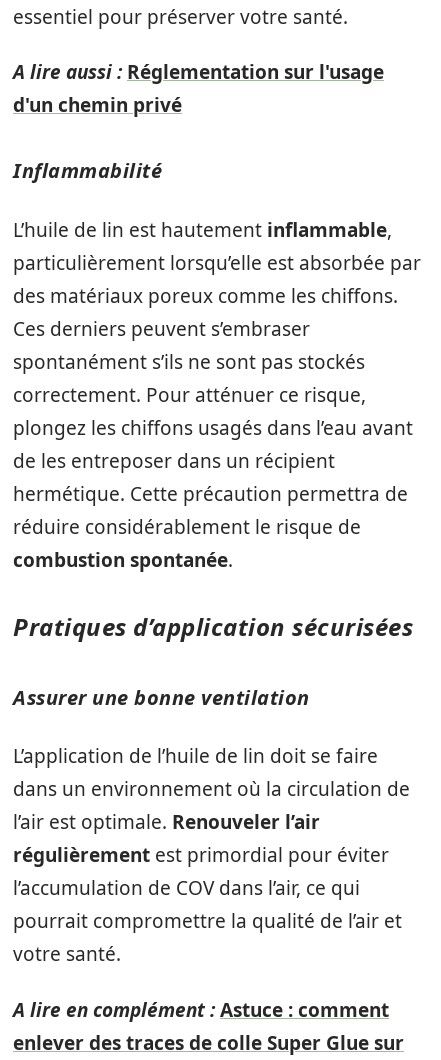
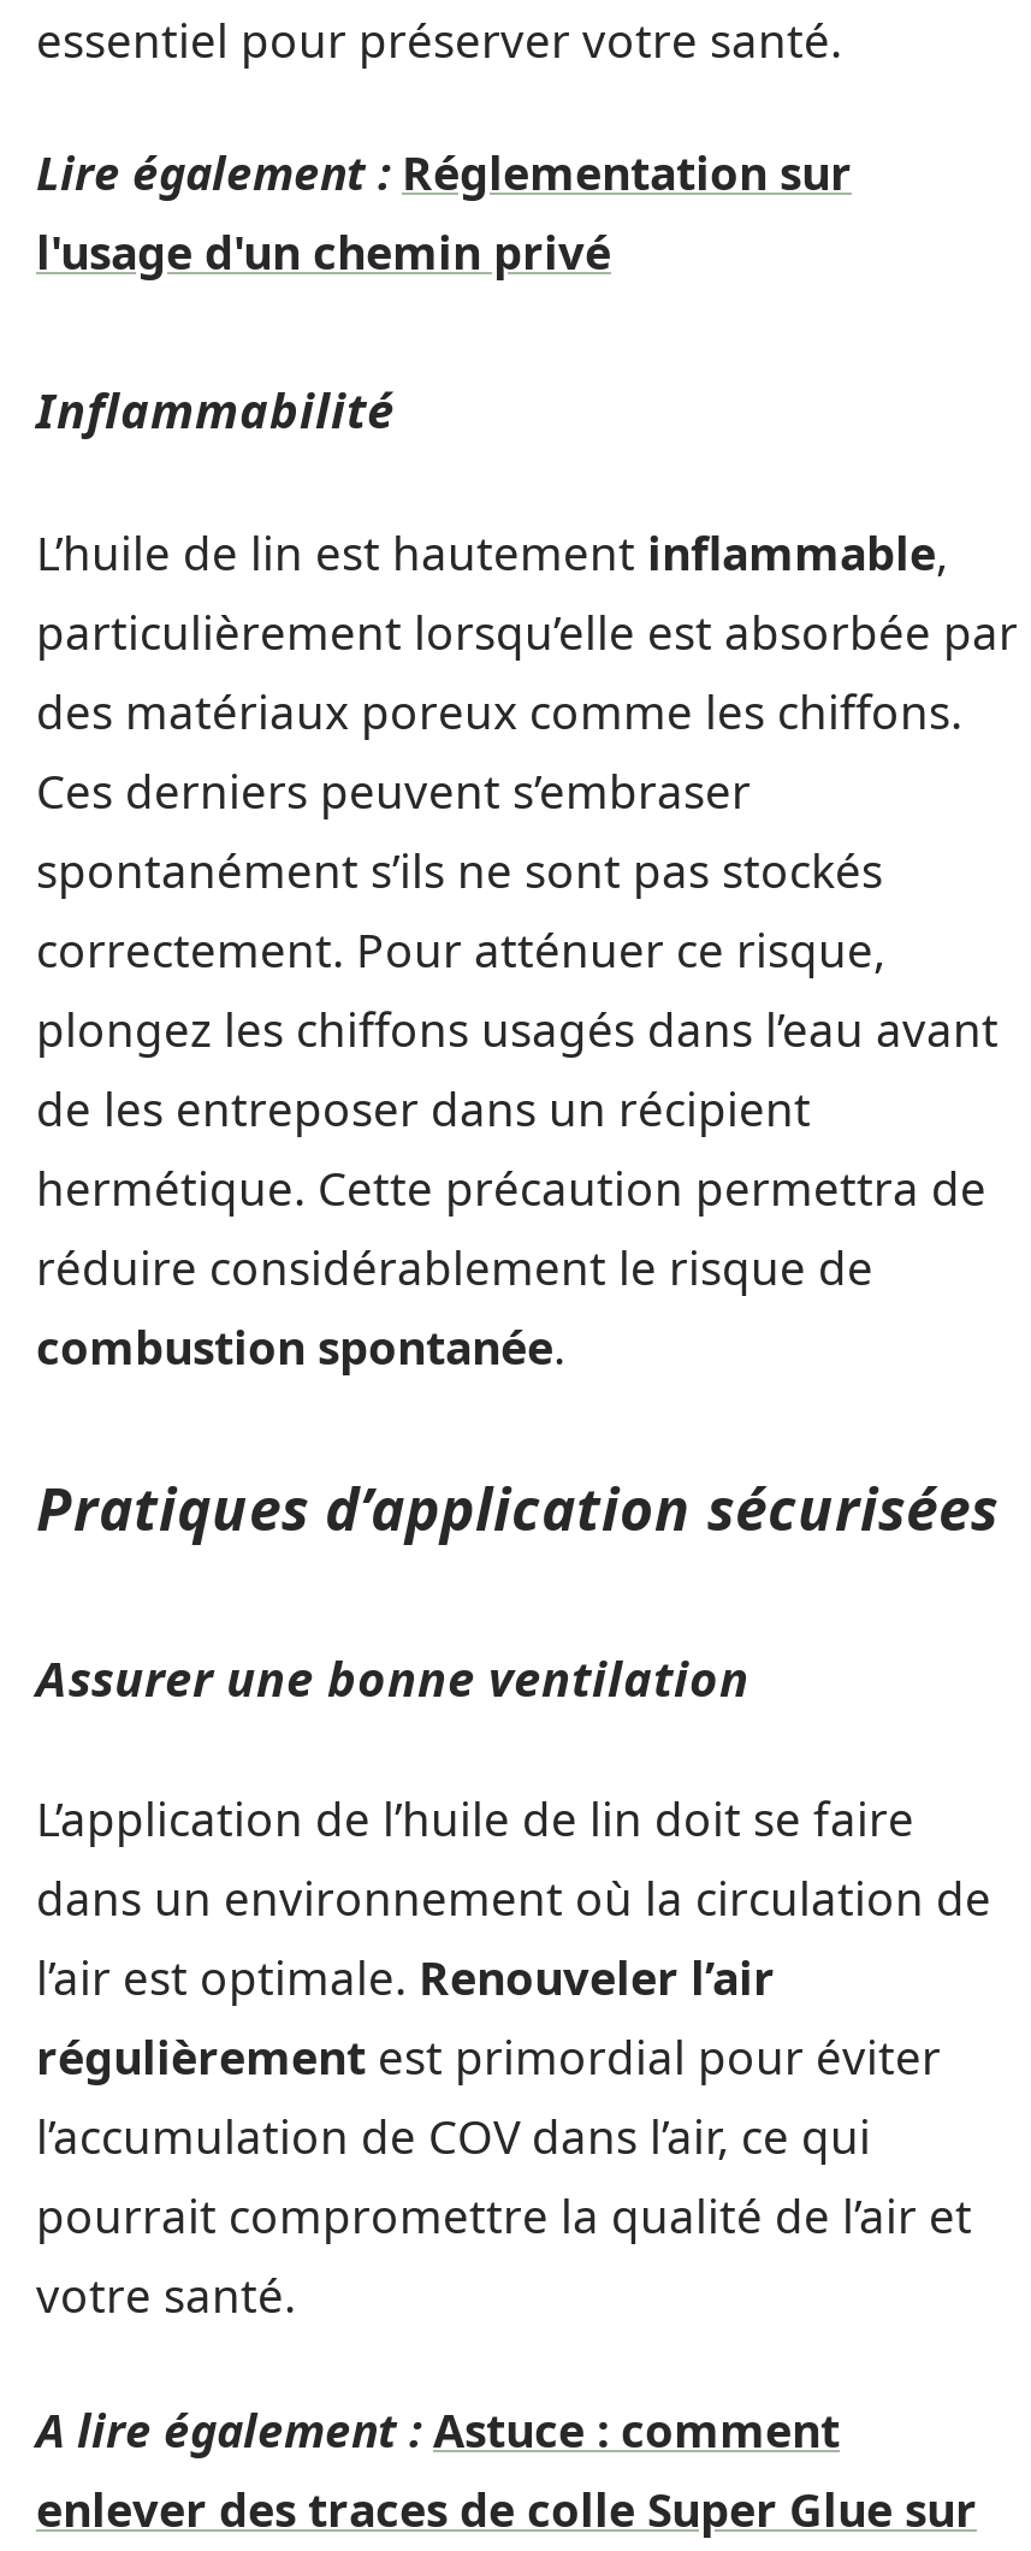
[13,59,384,118] A lire aussi : Réglementation sur l'usage | d'un chemin privé -> [36,142,852,284] Lire également : Réglementation sur | l'usage d'un chemin privé
[13,996,389,1022] A lire en complément : Astuce : comment -> [36,2398,840,2461] A lire également : Astuce : comment

